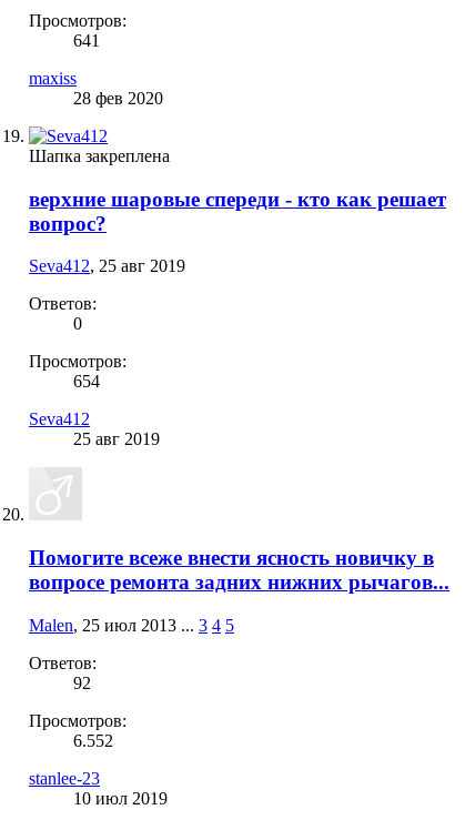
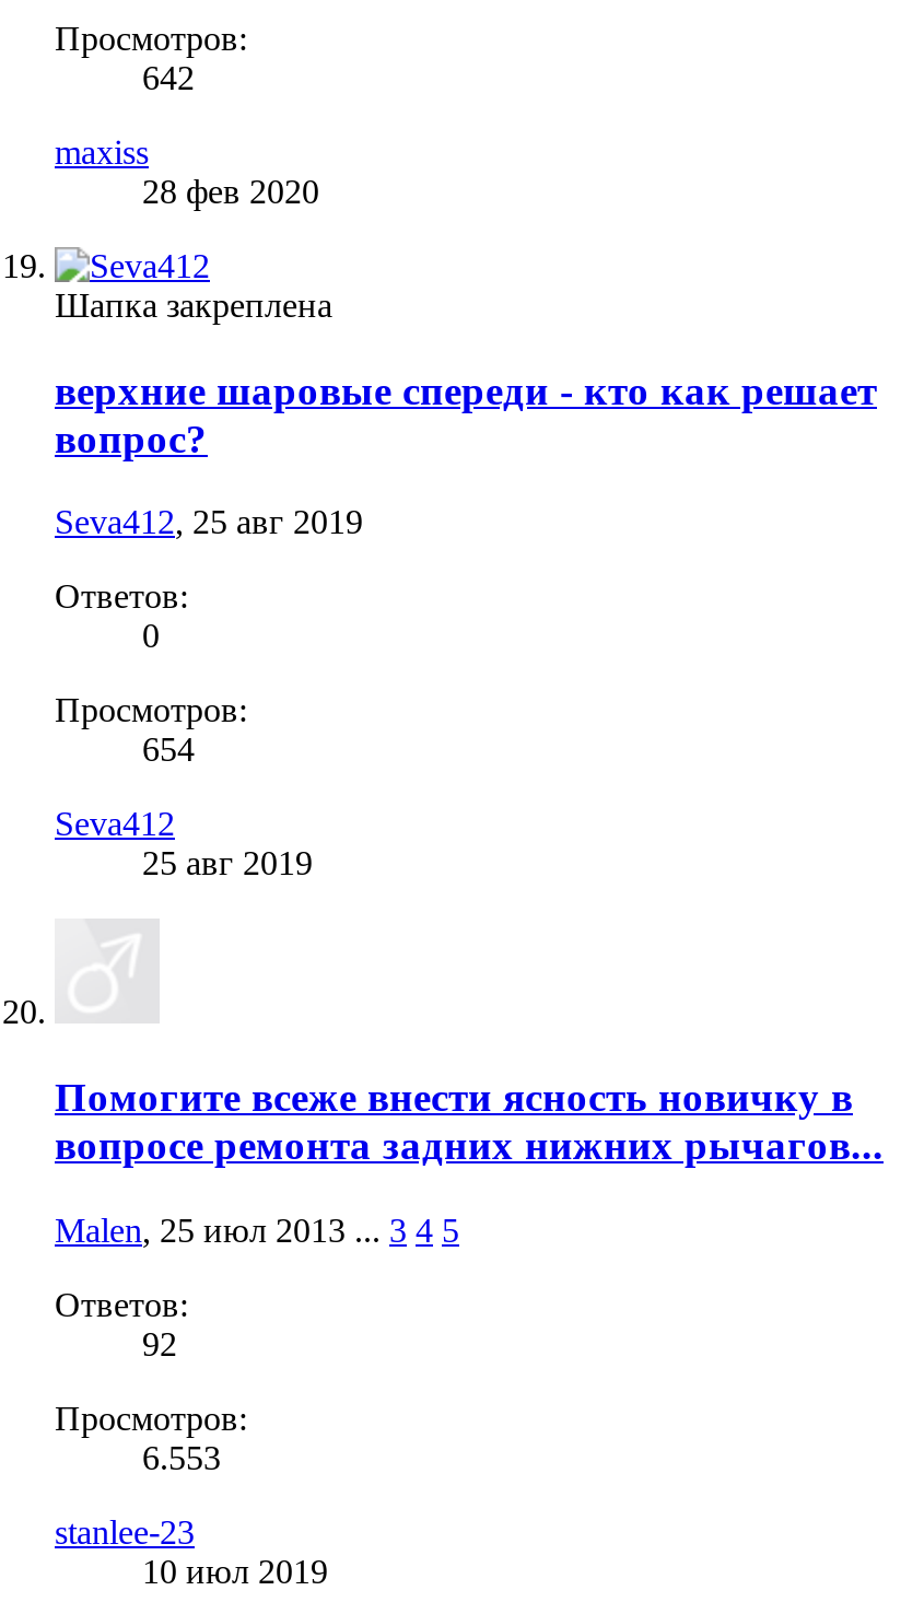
[73,31,100,50] 641 -> [142,59,195,96] 642
[73,731,113,750] 6.552 -> [142,1438,221,1476] 6.553

